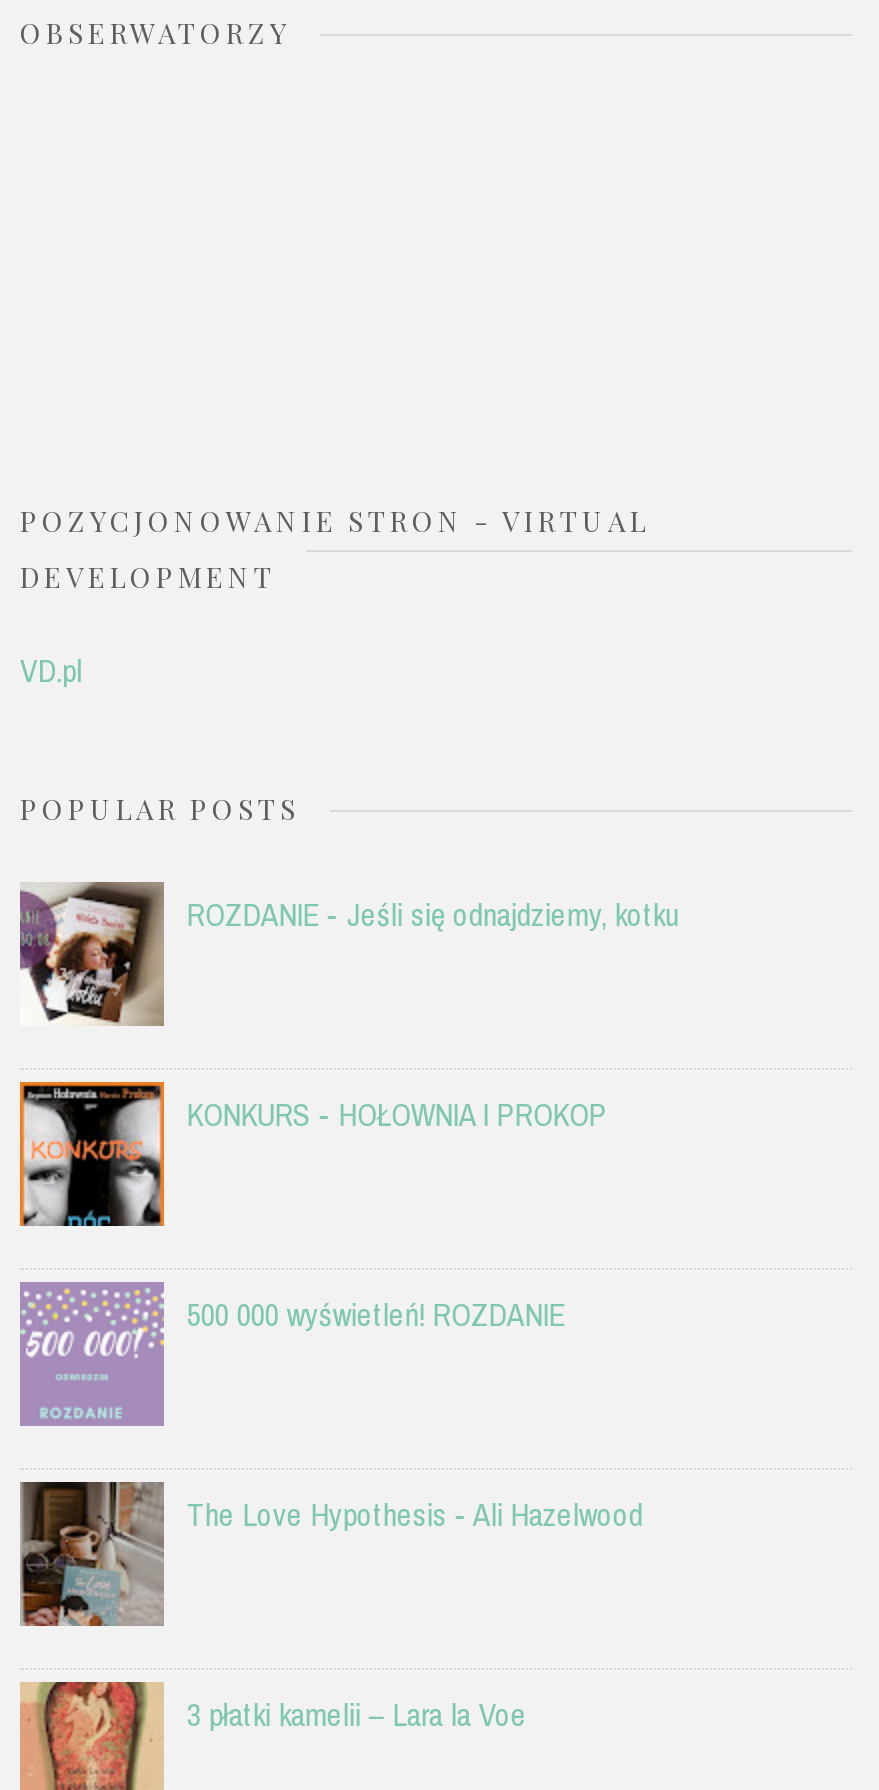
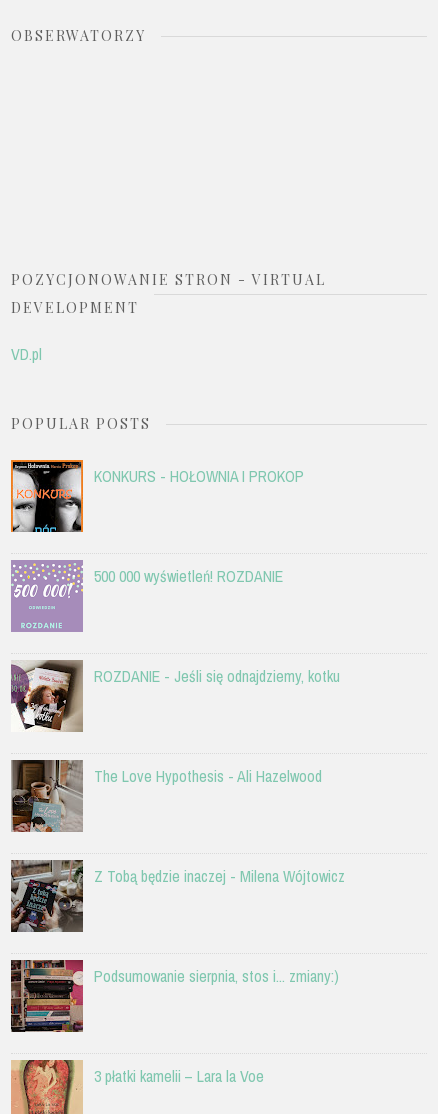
moved [18,880,679,1026] -> [11,660,340,732]: [image] | ROZDANIE - Jeśli się odnajdziemy, kotku
moved [20,1080,607,1335] -> [11,459,304,587]: [image] | KONKURS - HOŁOWNIA I PROKOP | 500 000 wyświetleń! ROZDANIE
none -> [10,860,345,933] [image] | Z Tobą będzie inaczej - Milena Wójtowicz
none -> [10,959,339,1033] [image] | Podsumowanie sierpnia, stos i... zmiany:)

